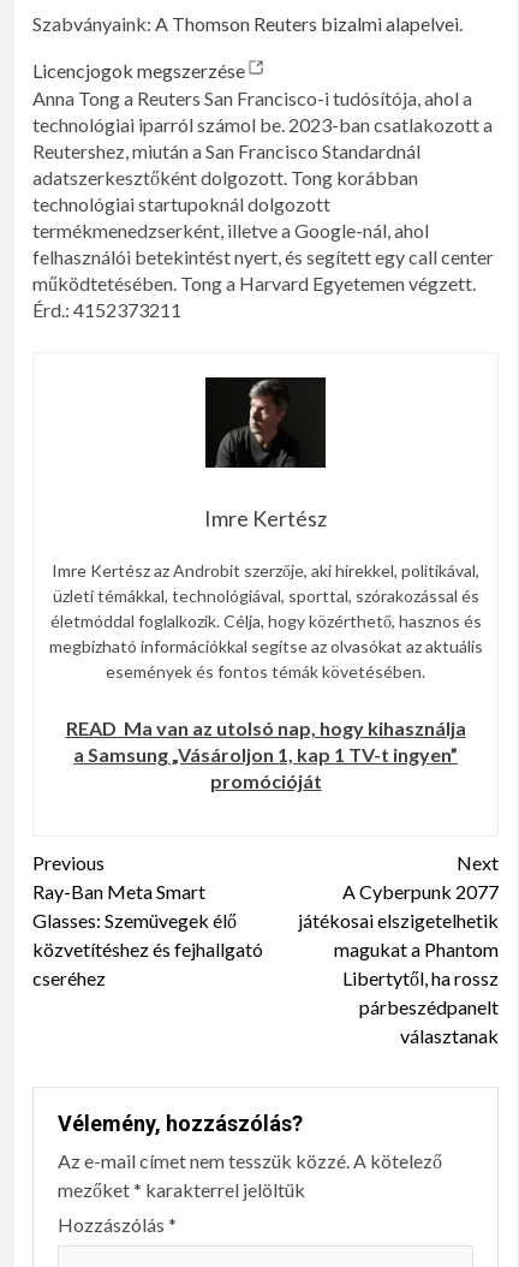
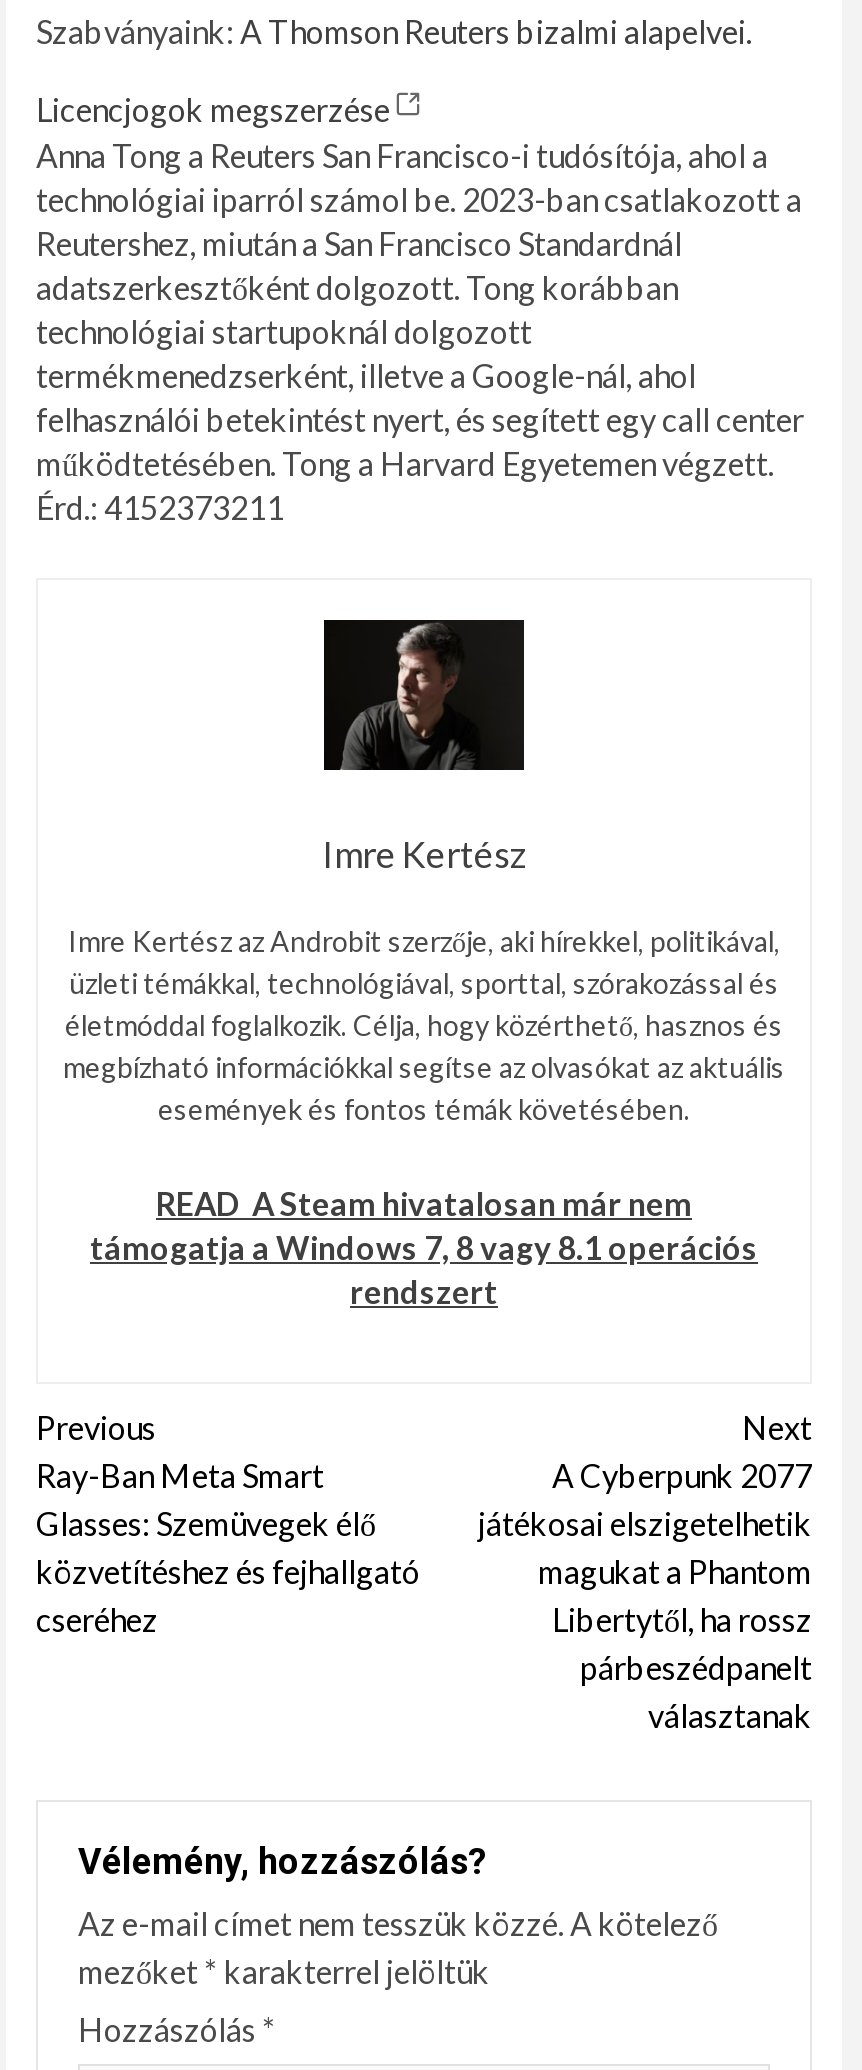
[65,716,466,792] READ Ma van az utolsó nap, hogy kihasználja | a Samsung „Vásároljon 1, kap 1 TV-t ingyen” | promócióját -> [90,1183,758,1309] READ A Steam hivatalosan már nem | támogatja a Windows 7, 8 vagy 8.1 operációs | rendszert

